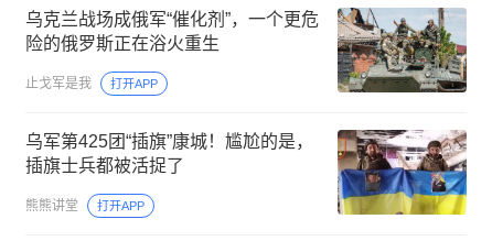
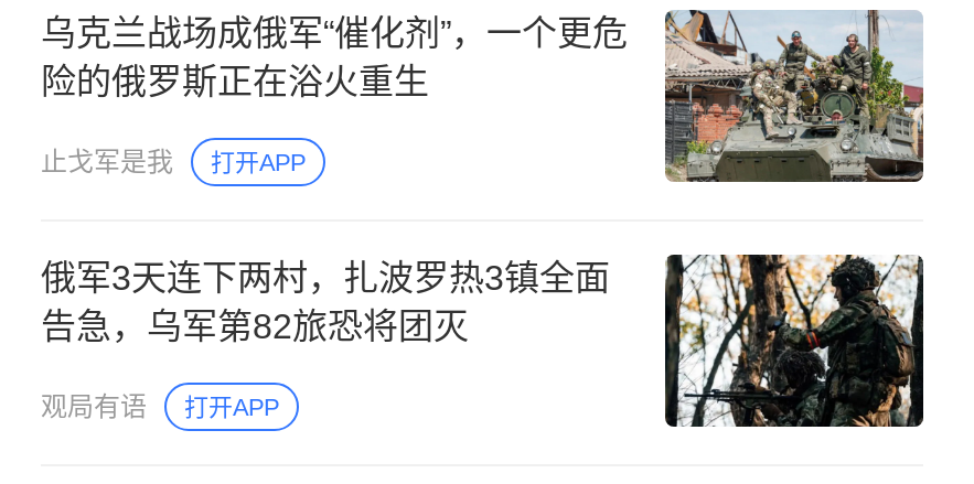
[25,129,468,216] [image] | 乌军第425团“插旗”康城！尴尬的是， | 插旗士兵都被活捉了 -> [41,251,925,430] [image] | 俄军3天连下两村，扎波罗热3镇全面 | 告急，乌军第82旅恐将团灭
[25,198,78,213] 熊熊讲堂 -> [41,391,147,422] 观局有语

